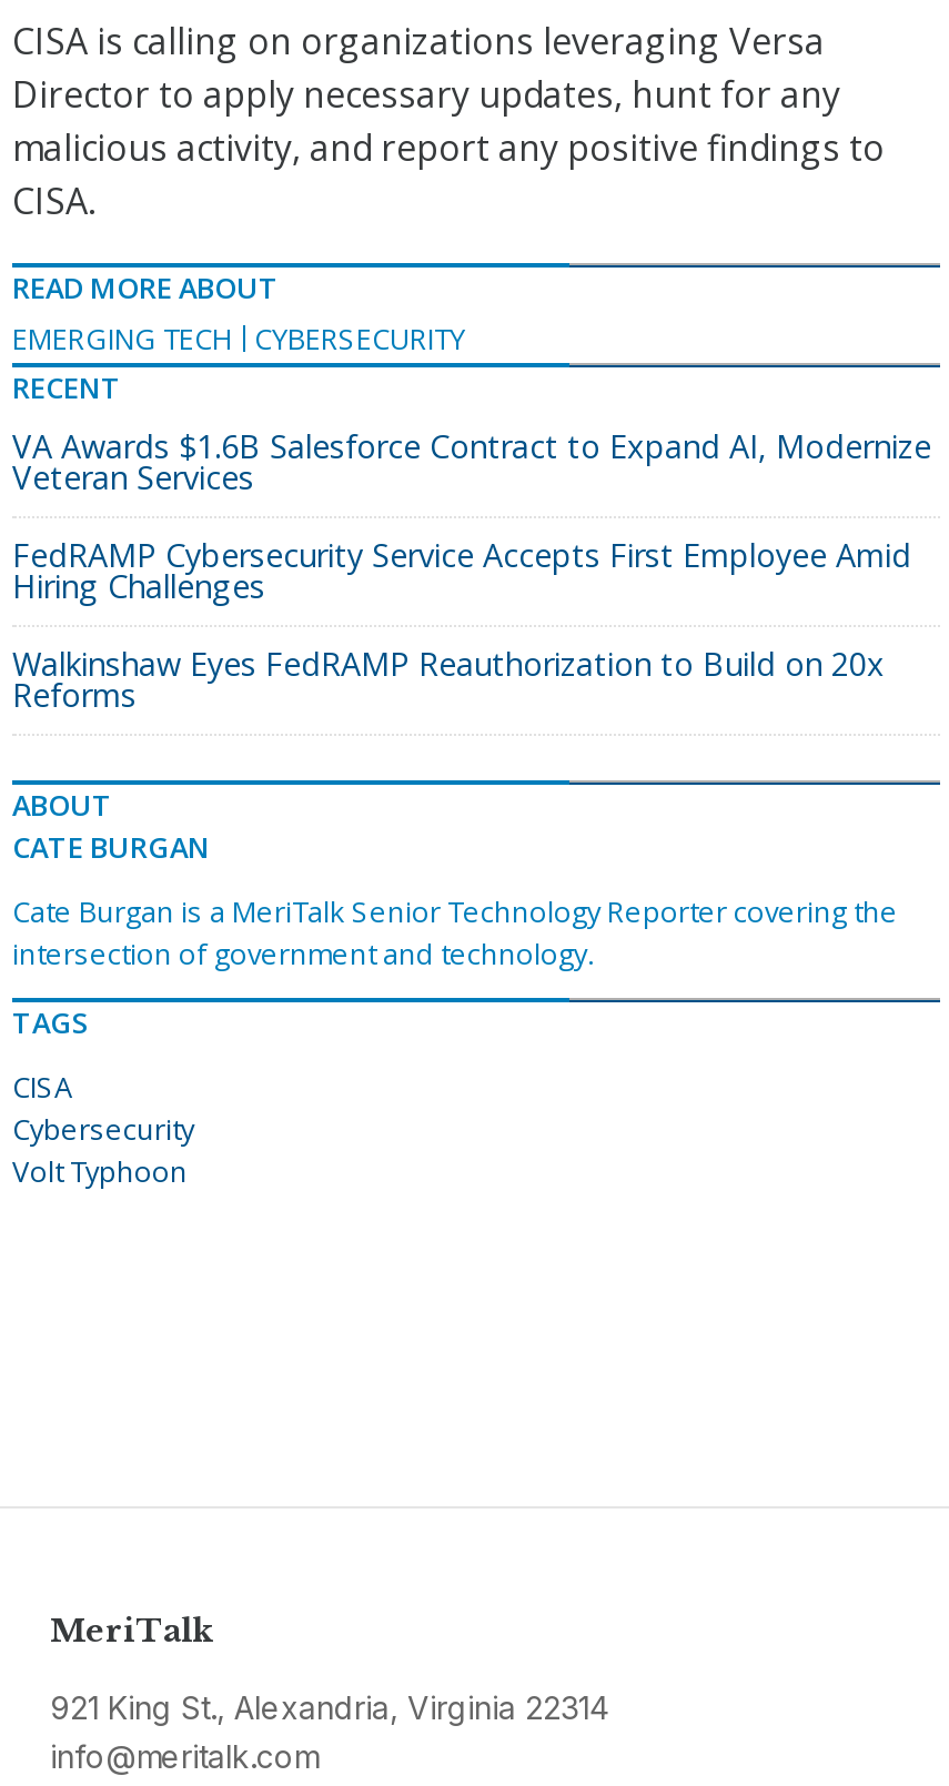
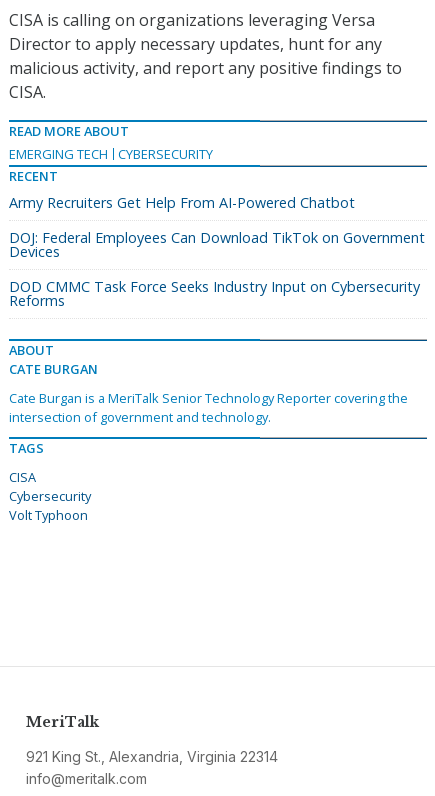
[12,425,931,499] VA Awards $1.6B Salesforce Contract to Expand AI, Modernize | Veteran Services -> [9,193,355,212] Army Recruiters Get Help From AI-Powered Chatbot
[12,534,911,607] FedRAMP Cybersecurity Service Accepts First Employee Amid | Hiring Challenges -> [9,228,425,261] DOJ: Federal Employees Can Download TikTok on Government | Devices
[12,643,885,685] Walkinshaw Eyes FedRAMP Reauthorization to Build on 20x -> [9,277,420,296] DOD CMMC Task Force Seeks Industry Input on Cybersecurity

